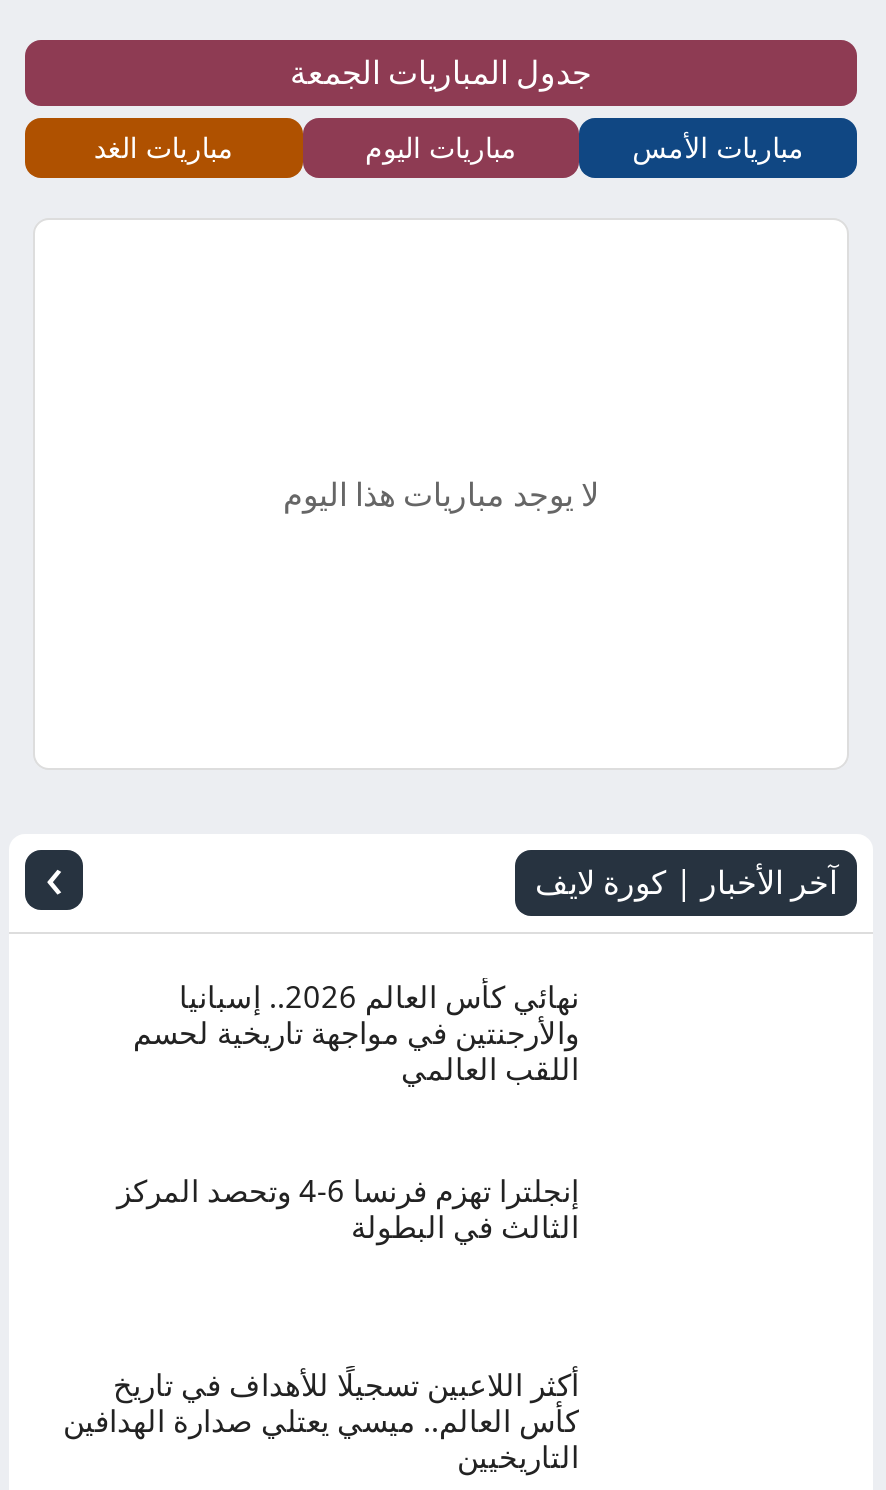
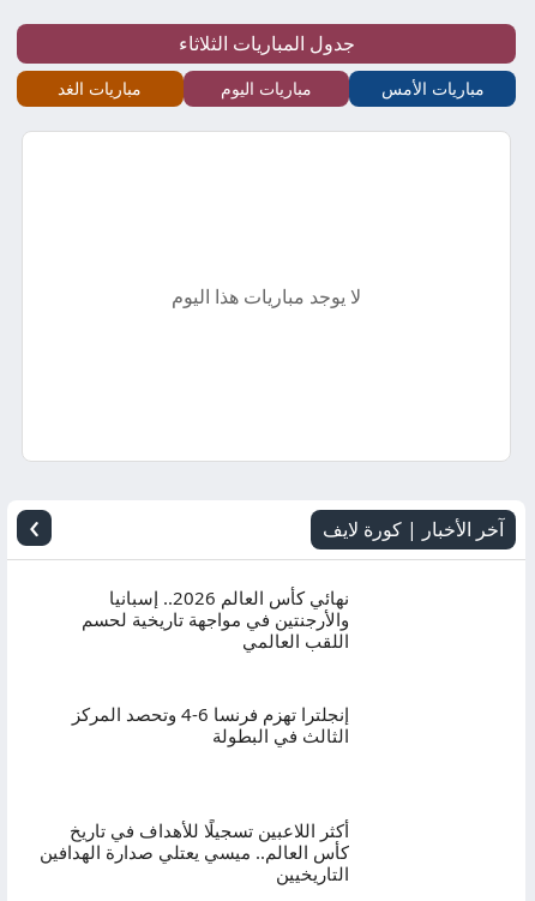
[290,50,592,94] جدول المباريات الجمعة -> [178,30,354,56] جدول المباريات الثلاثاء

